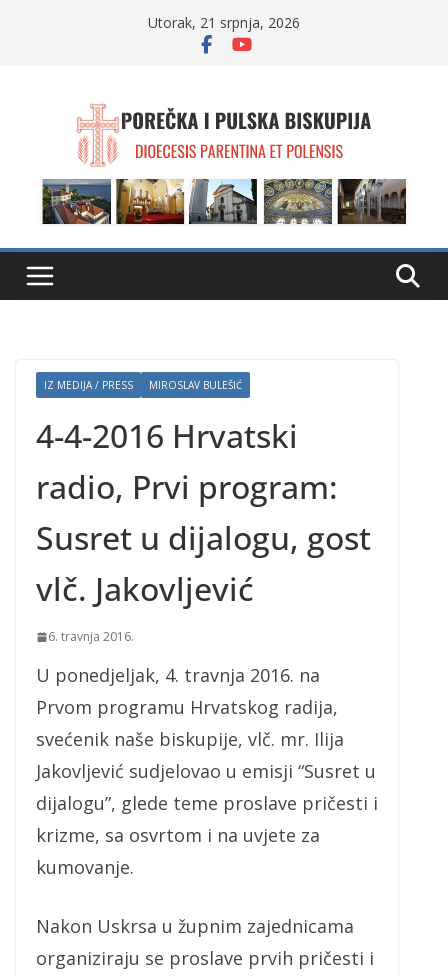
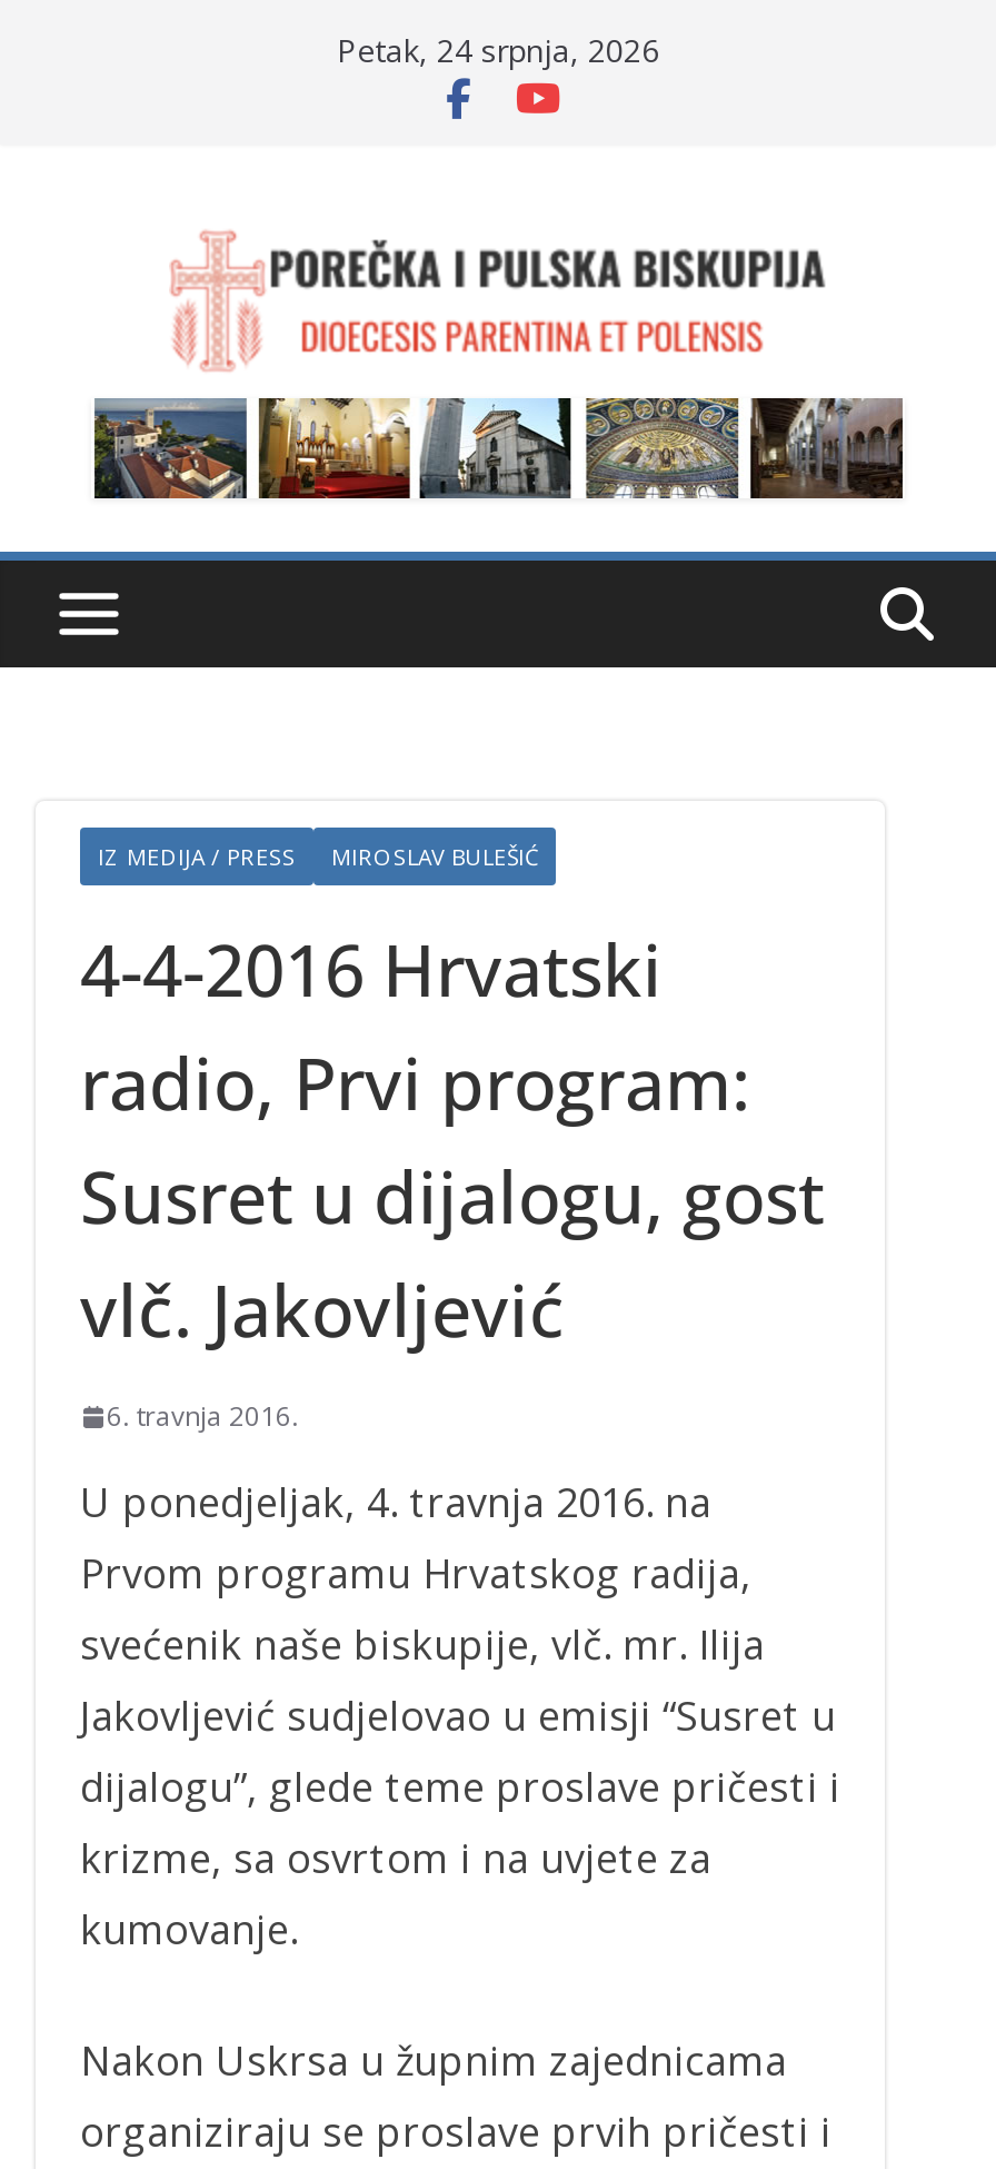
[148,13,300,32] Utorak, 21 srpnja, 2026 -> [337,29,659,71] Petak, 24 srpnja, 2026

